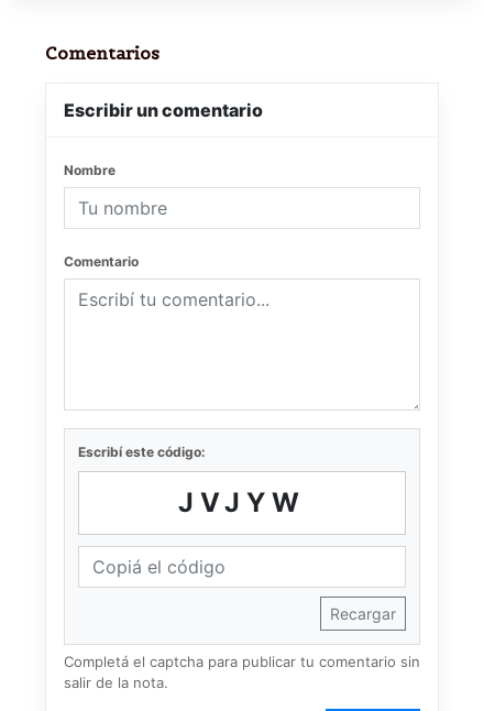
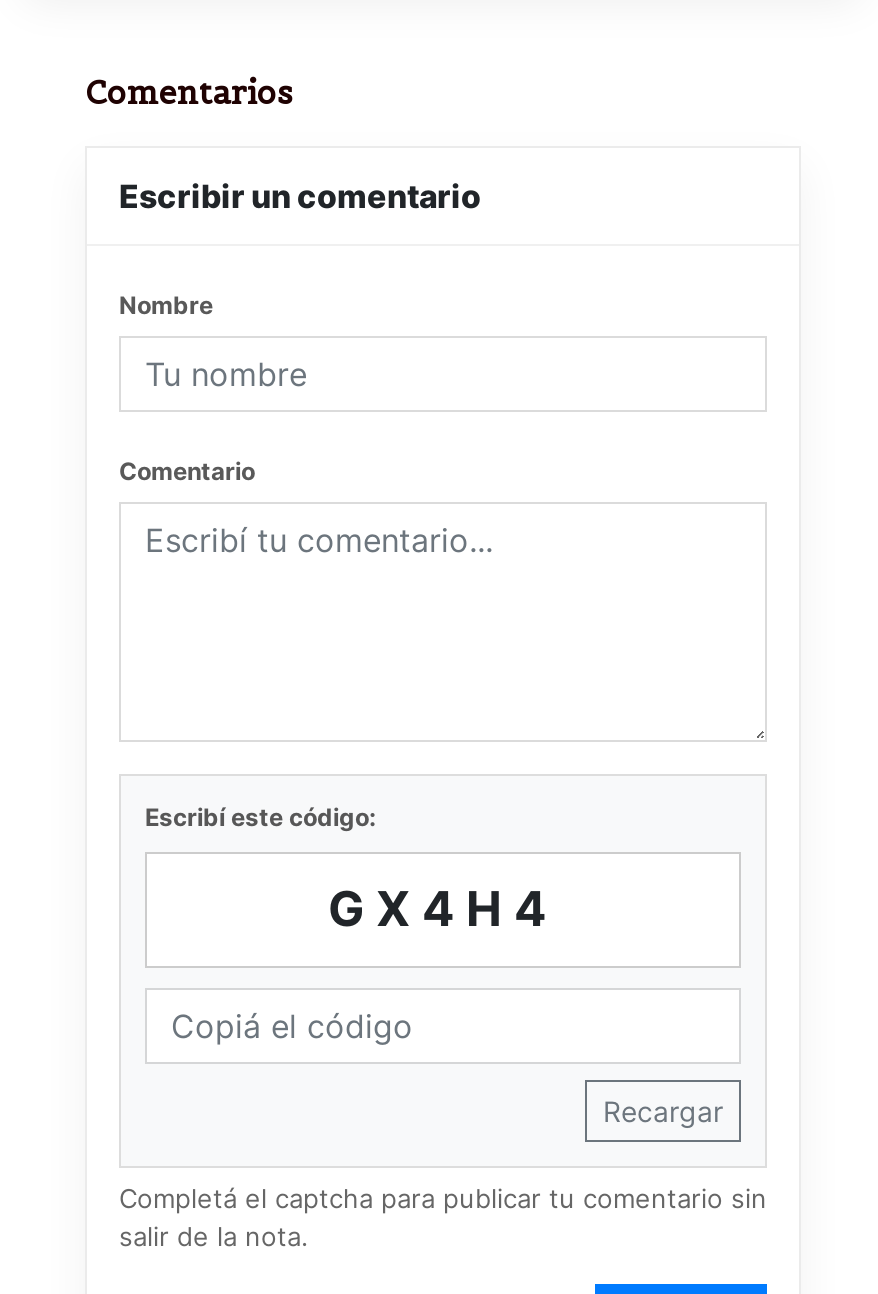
[178,486,306,518] JVJYW -> [328,880,558,938] GX4H4

